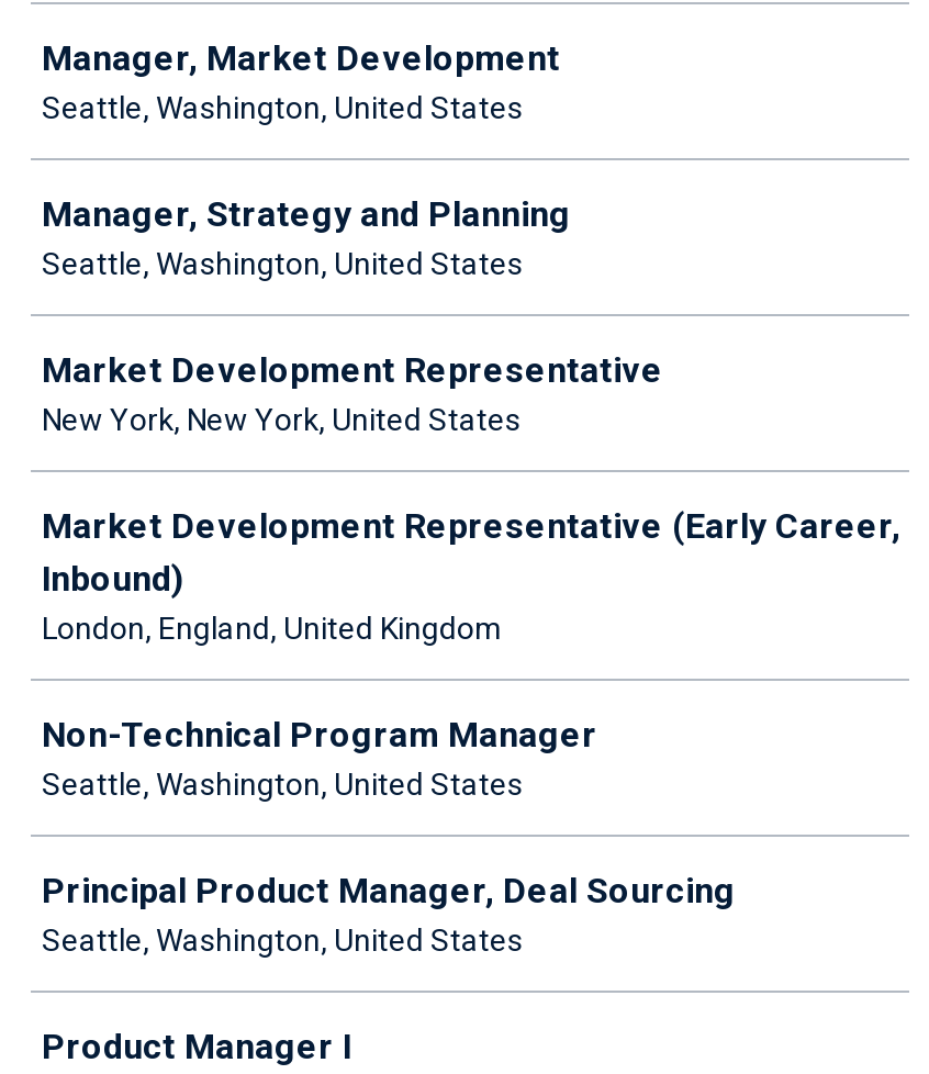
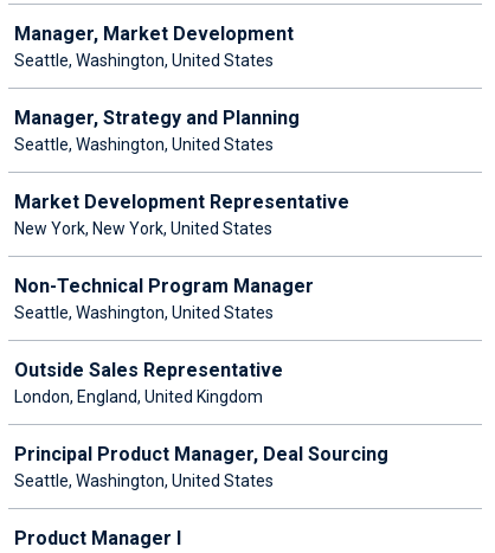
[42,505,900,600] Market Development Representative (Early Career, | Inbound) -> none
moved [42,611,503,646] -> [14,387,263,406]: London, England, United Kingdom
moved [42,714,597,802] -> [14,275,314,322]: Non-Technical Program Manager | Seattle, Washington, United States
none -> [14,359,283,381] Outside Sales Representative

